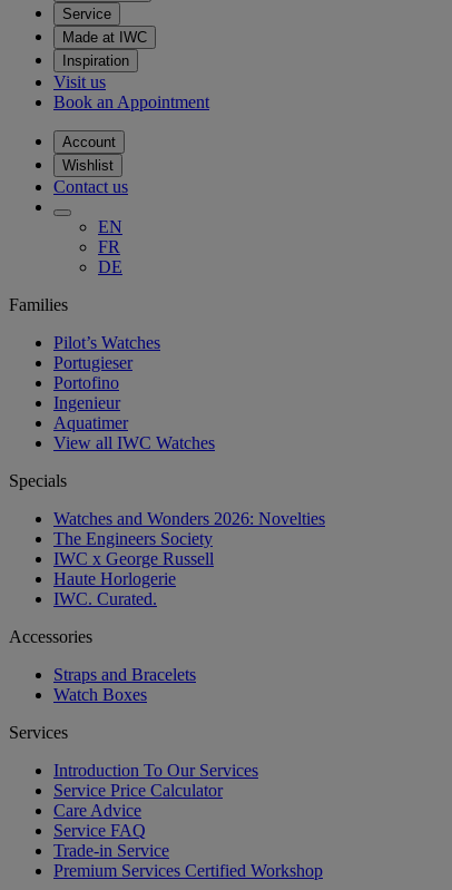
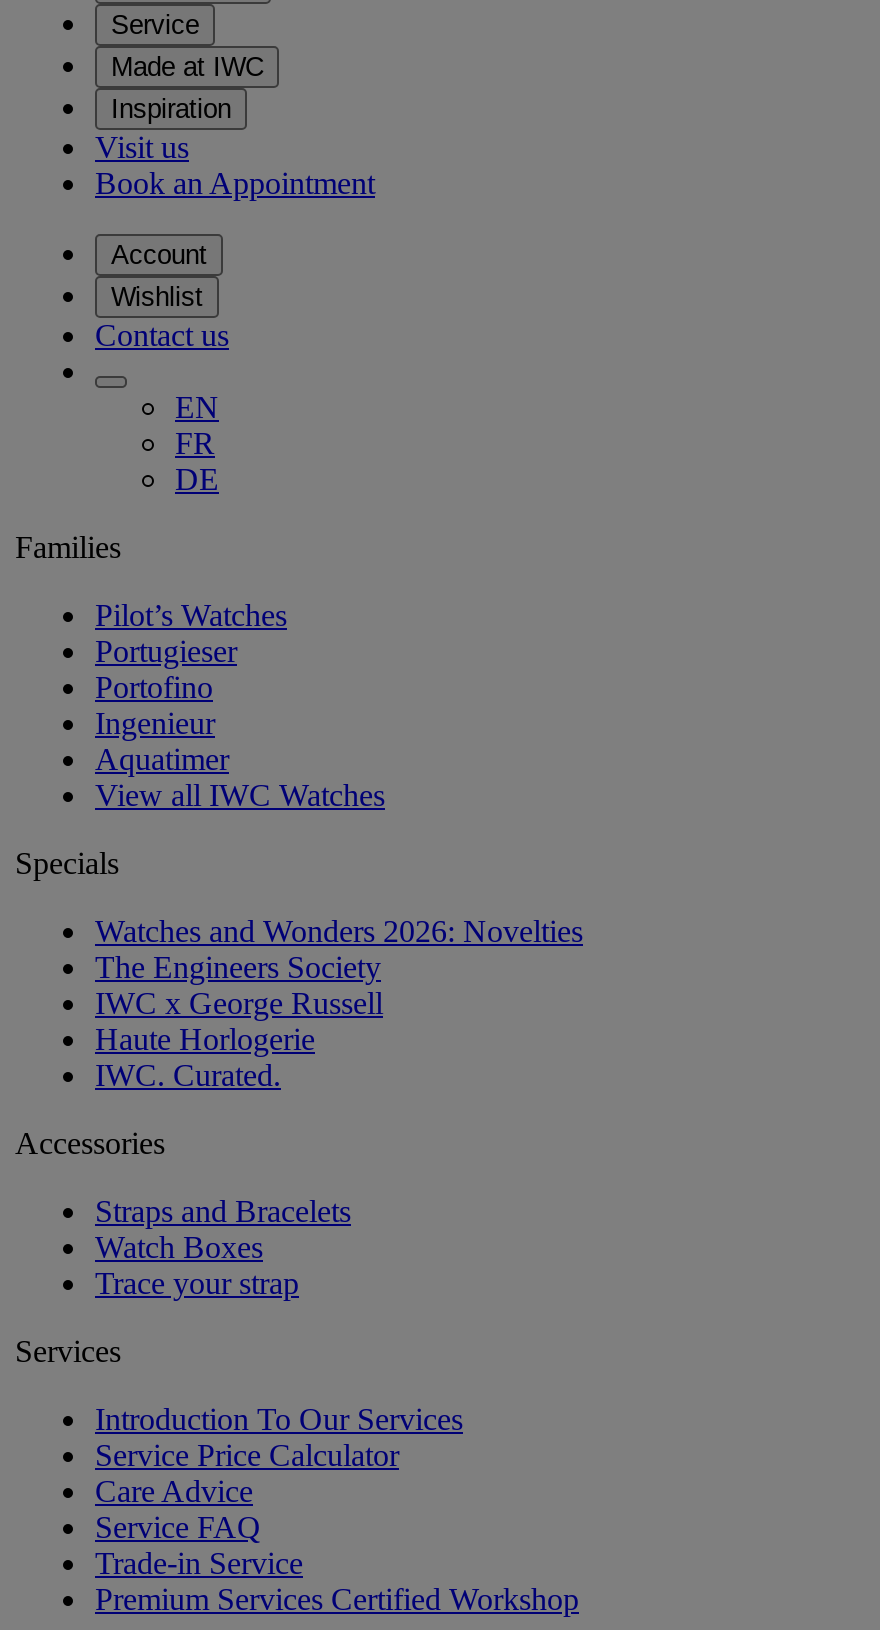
none -> [95,1265,299,1299] Trace your strap

